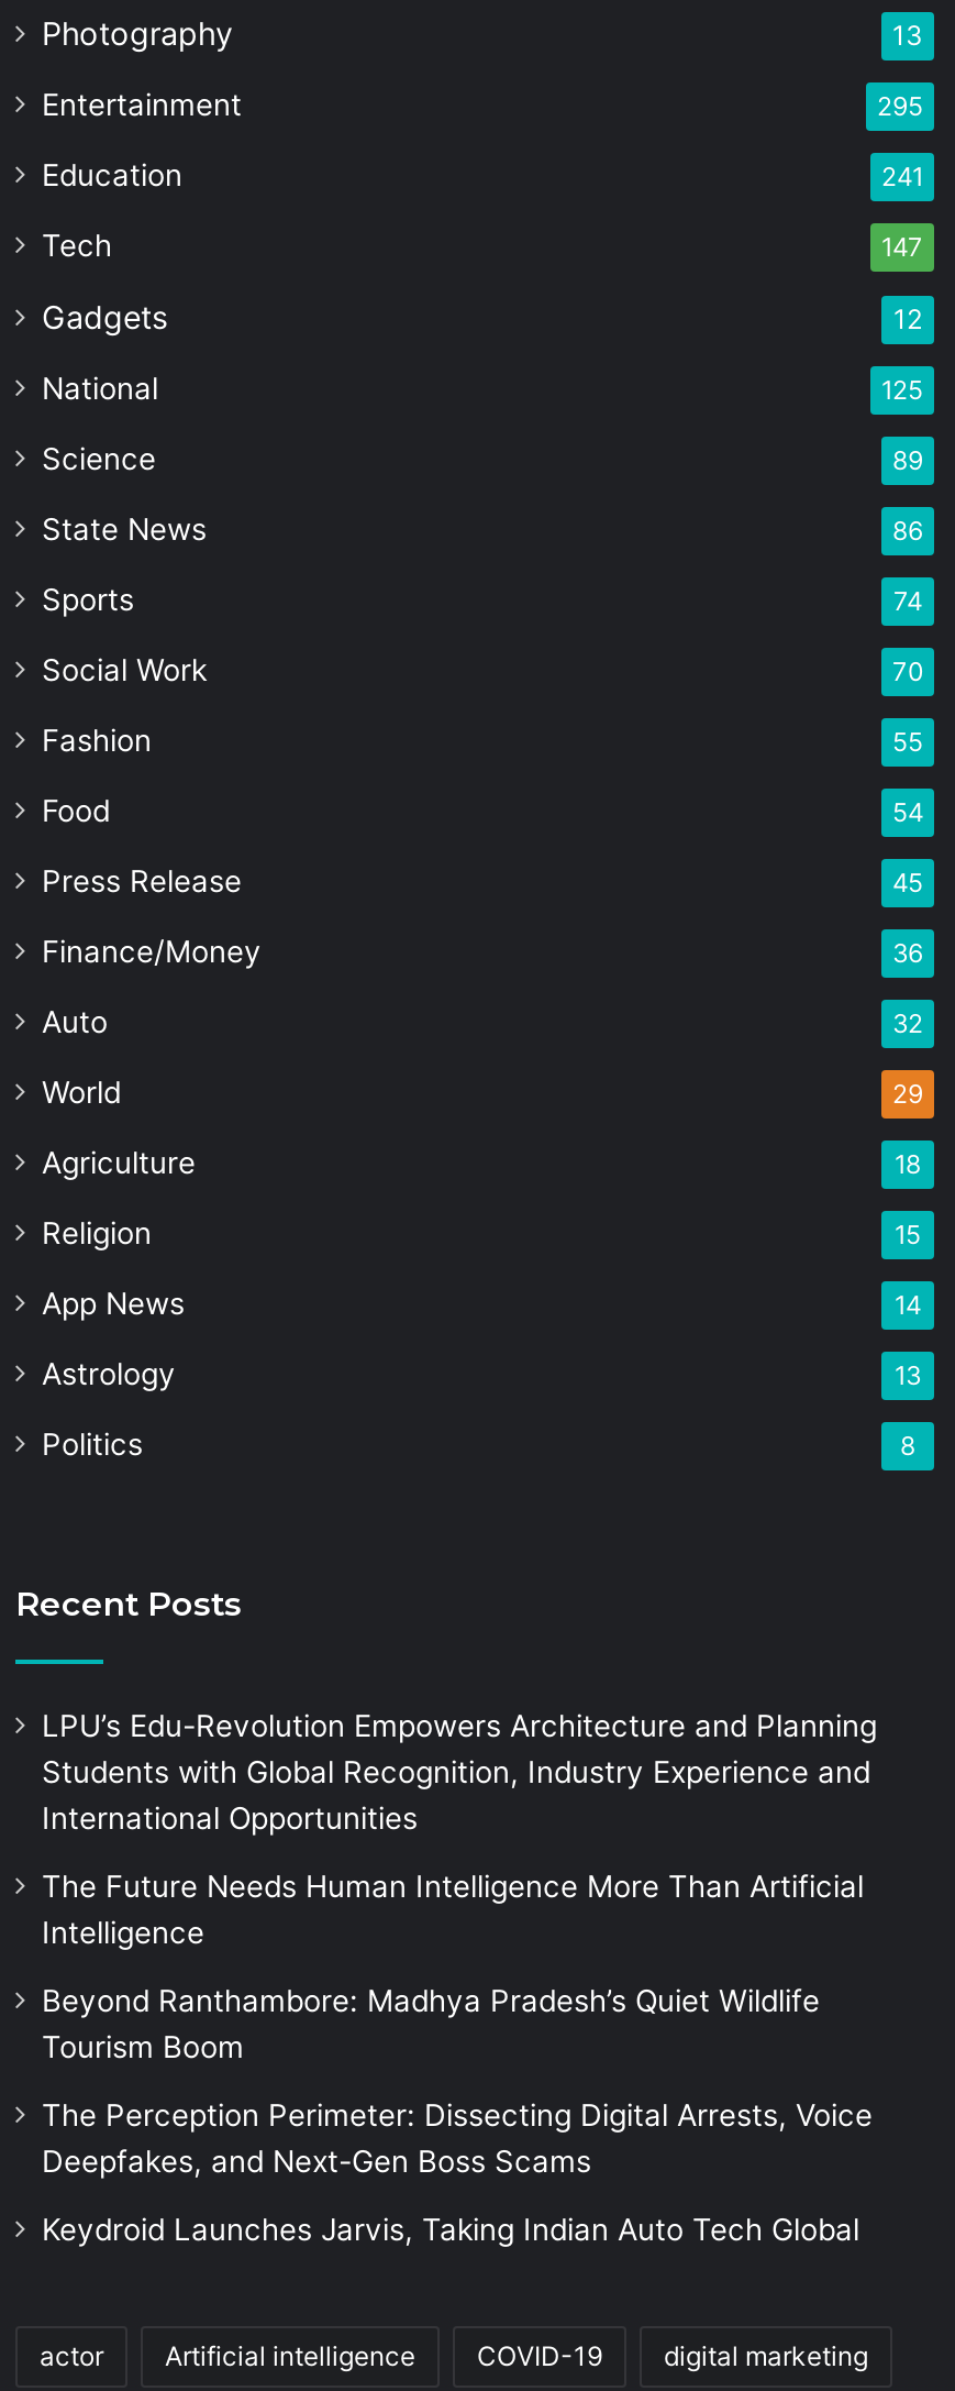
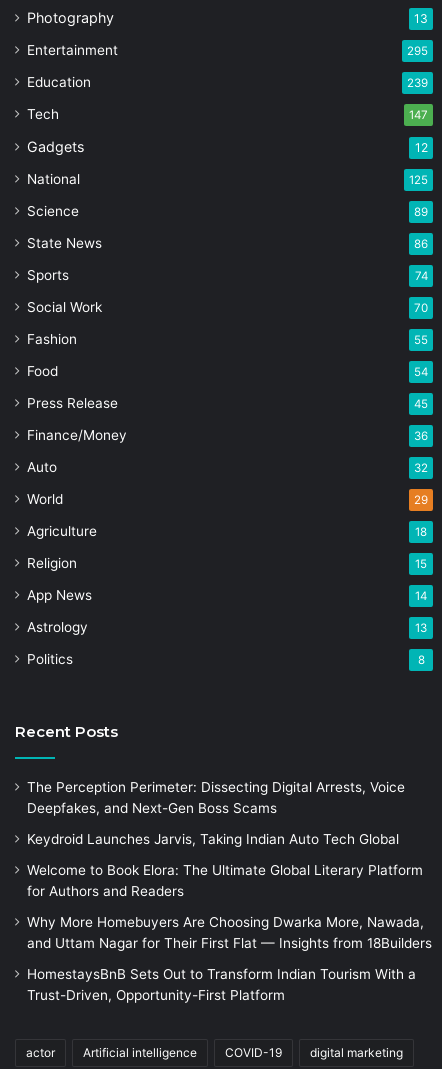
[881,161,923,192] 241 -> [407,76,428,90] 239
[42,1708,877,2064] LPU’s Edu-Revolution Empowers Architecture and Planning | Students with Global Recognition, Industry Experience and | International Opportunities | The Future Needs Human Intelligence More Than Artificial | Intelligence | Beyond Ranthambore: Madhya Pradesh’s Quiet Wildlife | Tourism Boom -> none
moved [42,2097,873,2246] -> [27,779,405,847]: The Perception Perimeter: Dissecting Digital Arrests, Voice | Deepfakes, and Next-Gen Boss Scams | Keydroid Launches Jarvis, Taking Indian Auto Tech Global
none -> [27,862,432,1003] Welcome to Book Elora: The Ultimate Global Literary Platform | for Authors and Readers | Why More Homebuyers Are Choosing Dwarka More, Nawada, | and Uttam Nagar for Their First Flat — Insights from 18Builders | HomestaysBnB Sets Out to Transform Indian Tourism With a | Trust-Driven, Opportunity-First Platform

